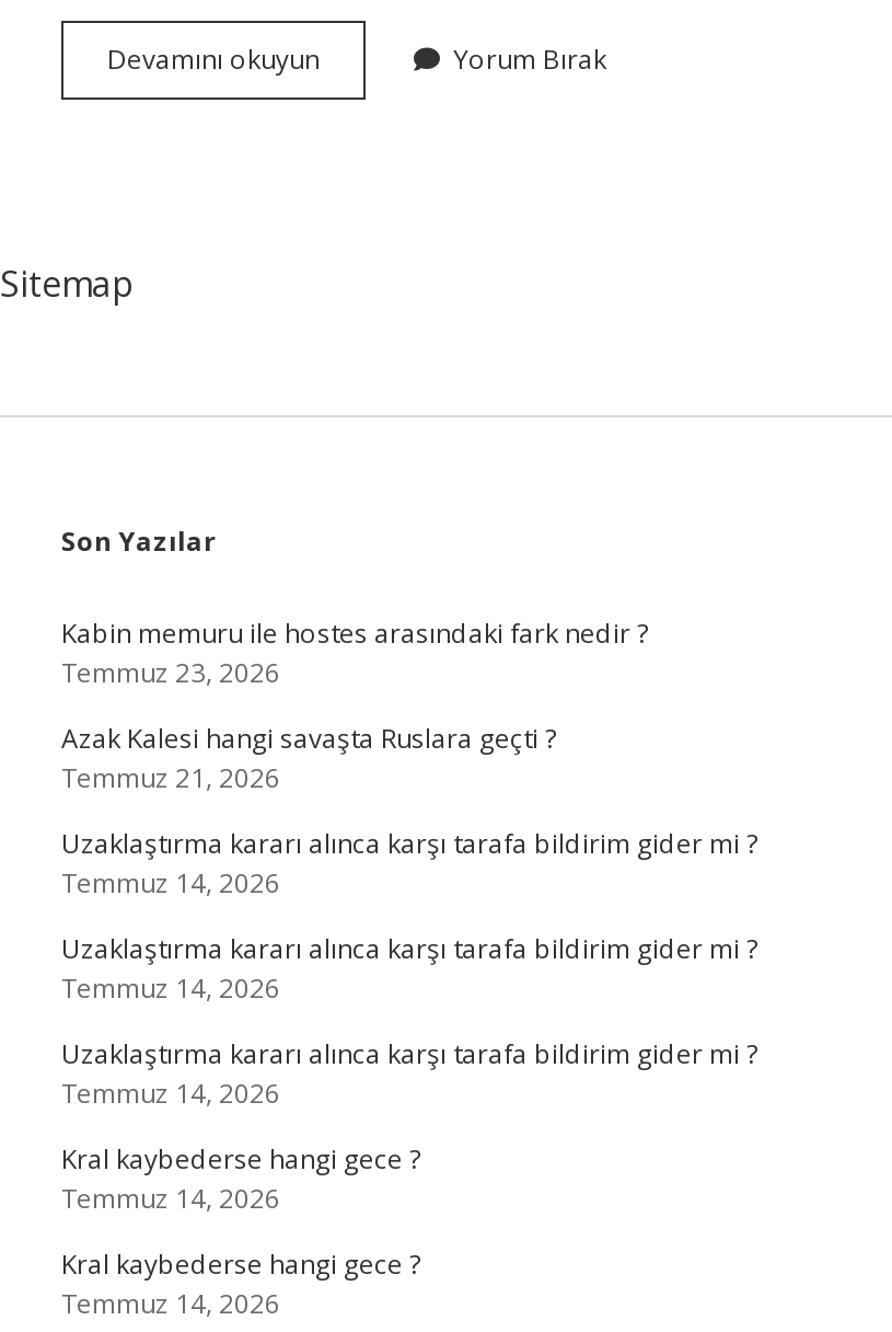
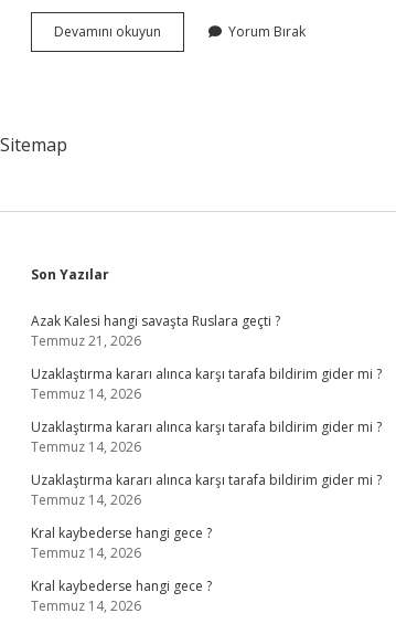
[61,615,648,691] Kabin memuru ile hostes arasındaki fark nedir ? | Temmuz 23, 2026 -> none

